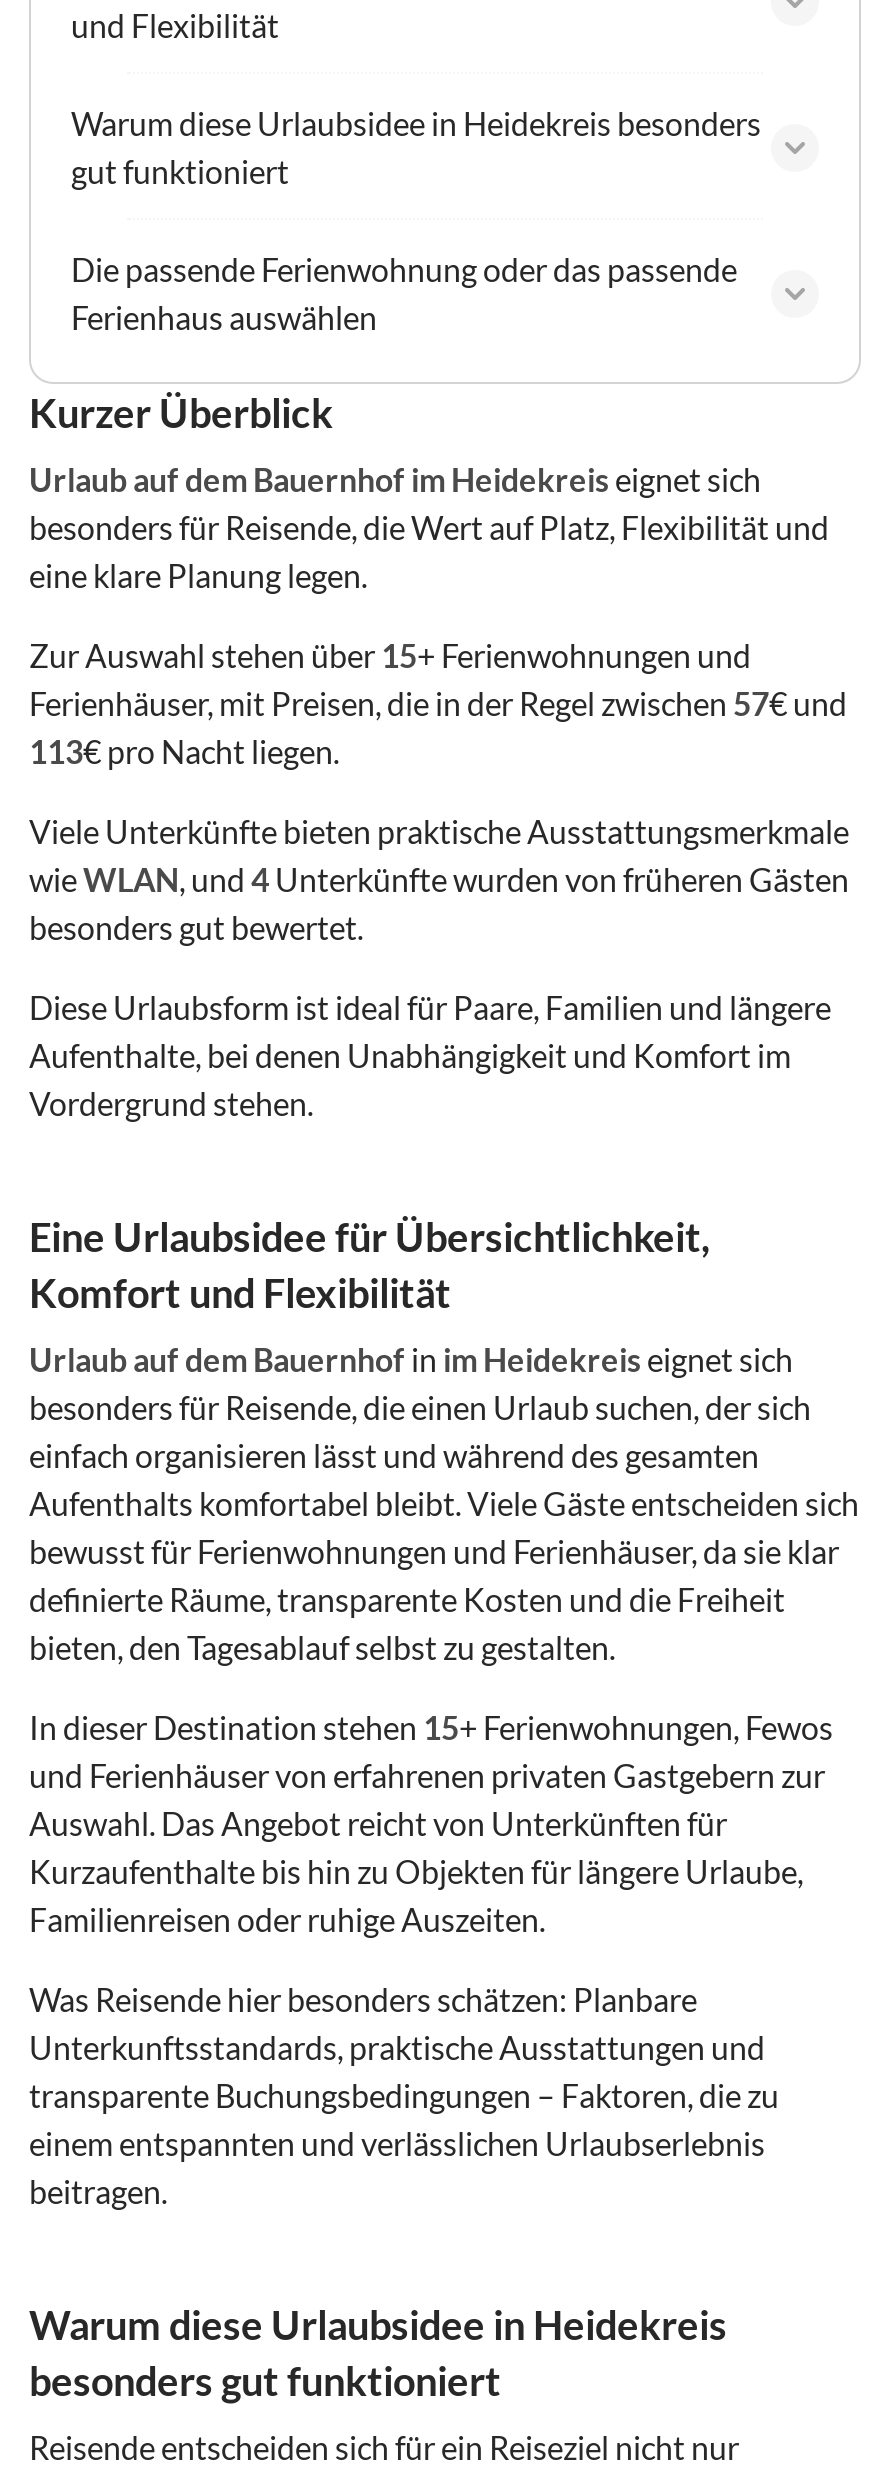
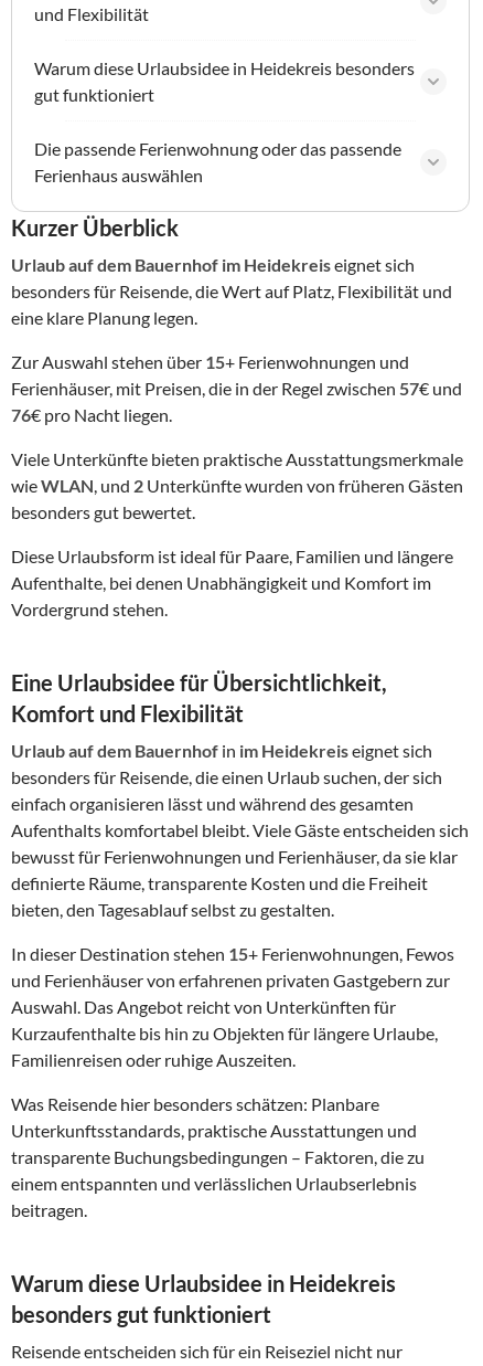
[29,732,339,770] 113€ pro Nacht liegen. -> [11,404,172,425] 76€ pro Nacht liegen.
[29,860,849,898] wieWLAN, und 4 Unterkünfte wurden von früheren Gästen -> [11,475,463,496] wieWLAN, und 2 Unterkünfte wurden von früheren Gästen

